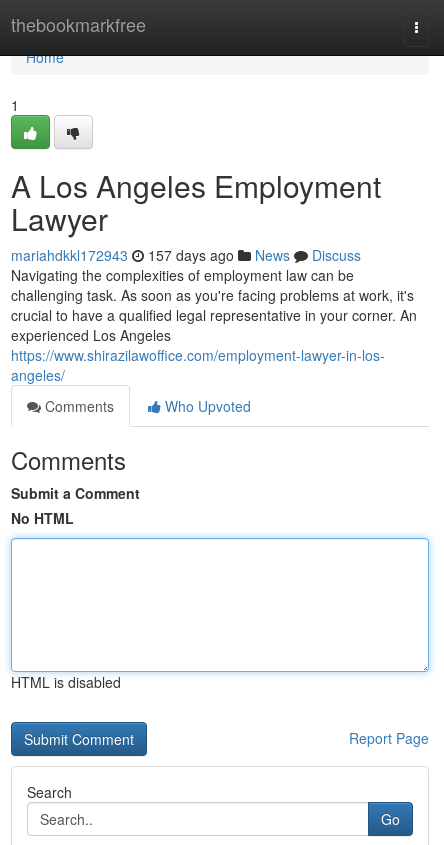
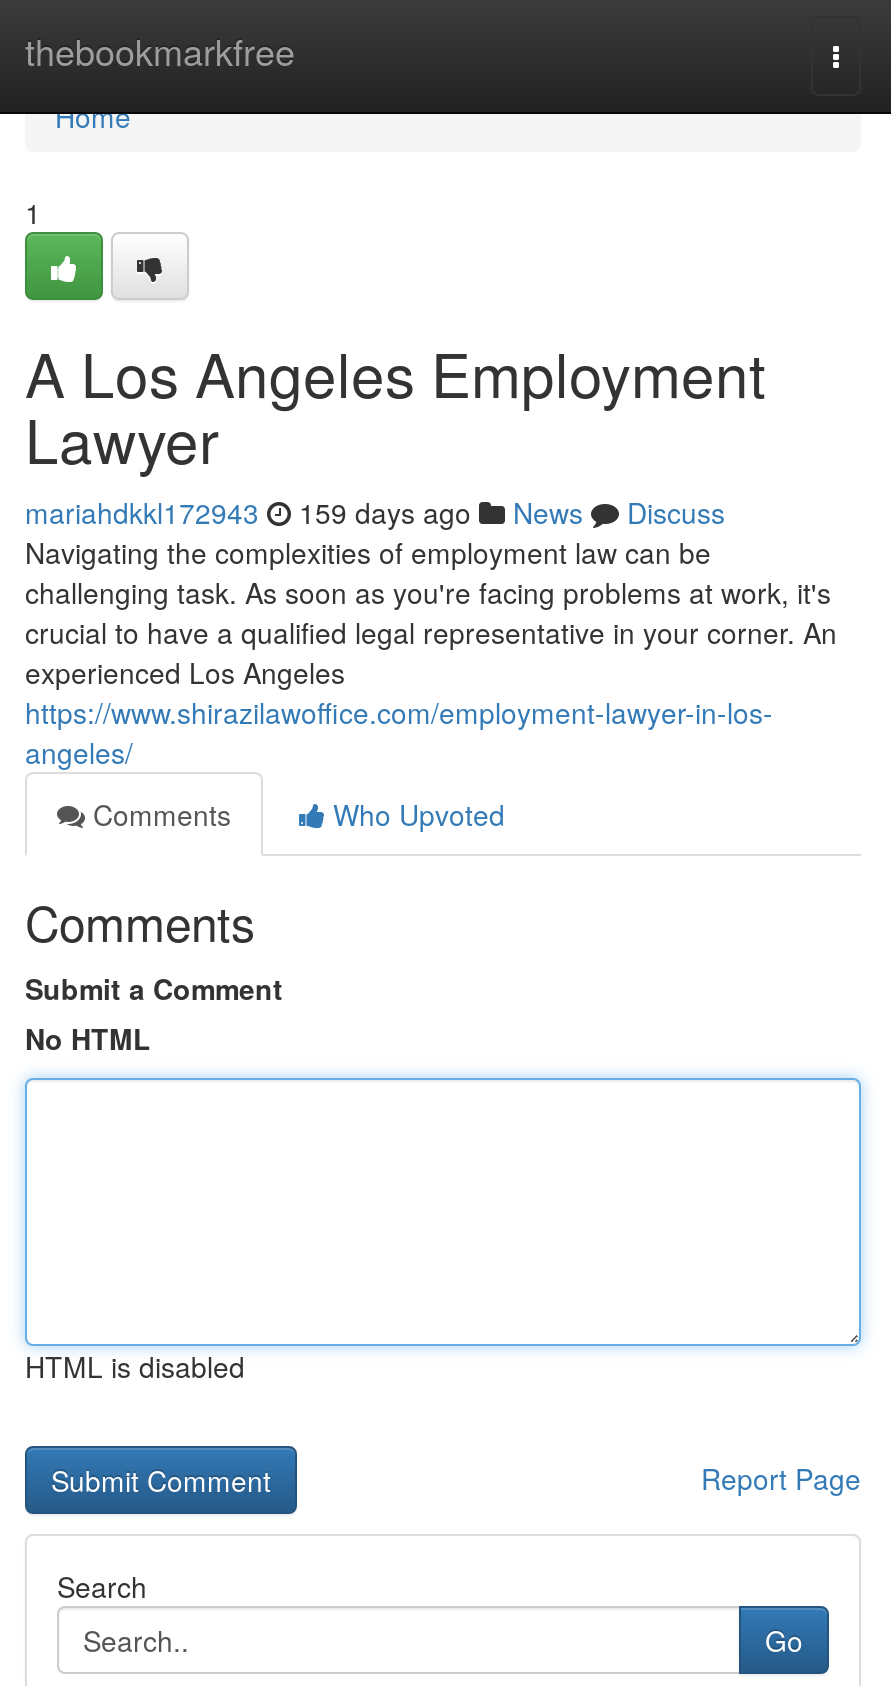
[11,245,361,265] mariahdkkl172943 157 days ago News Discuss -> [25,492,725,532] mariahdkkl172943 159 days ago News Discuss

